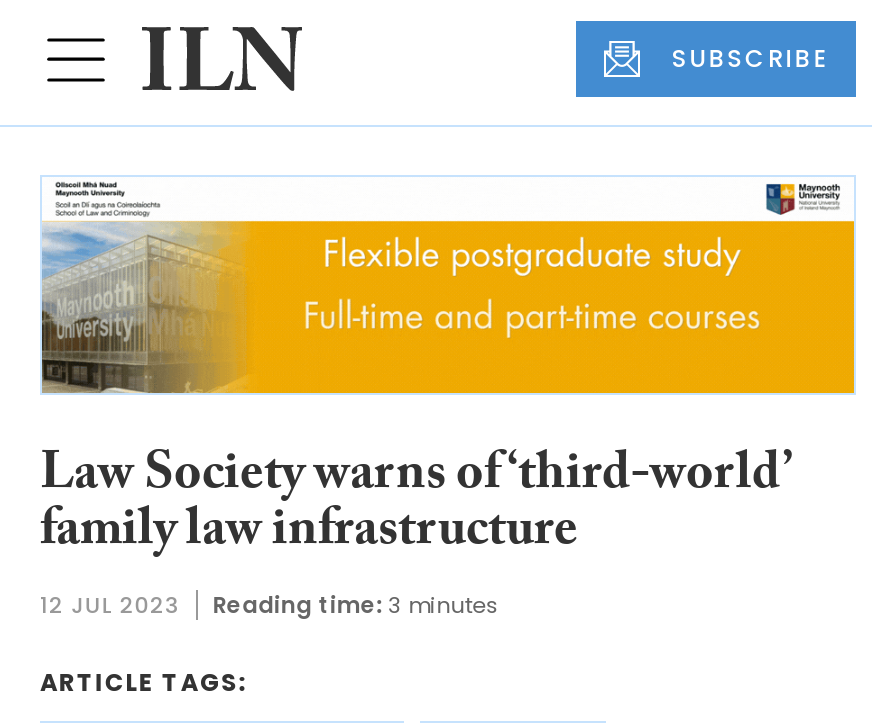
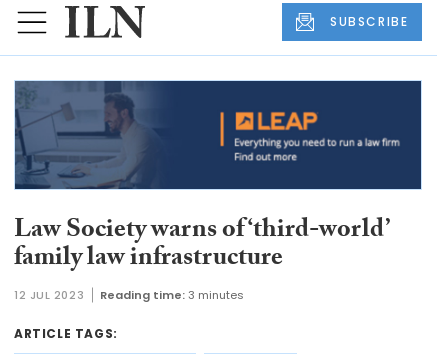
[40,177,856,395] [image] -> [14,80,422,190] [image]

